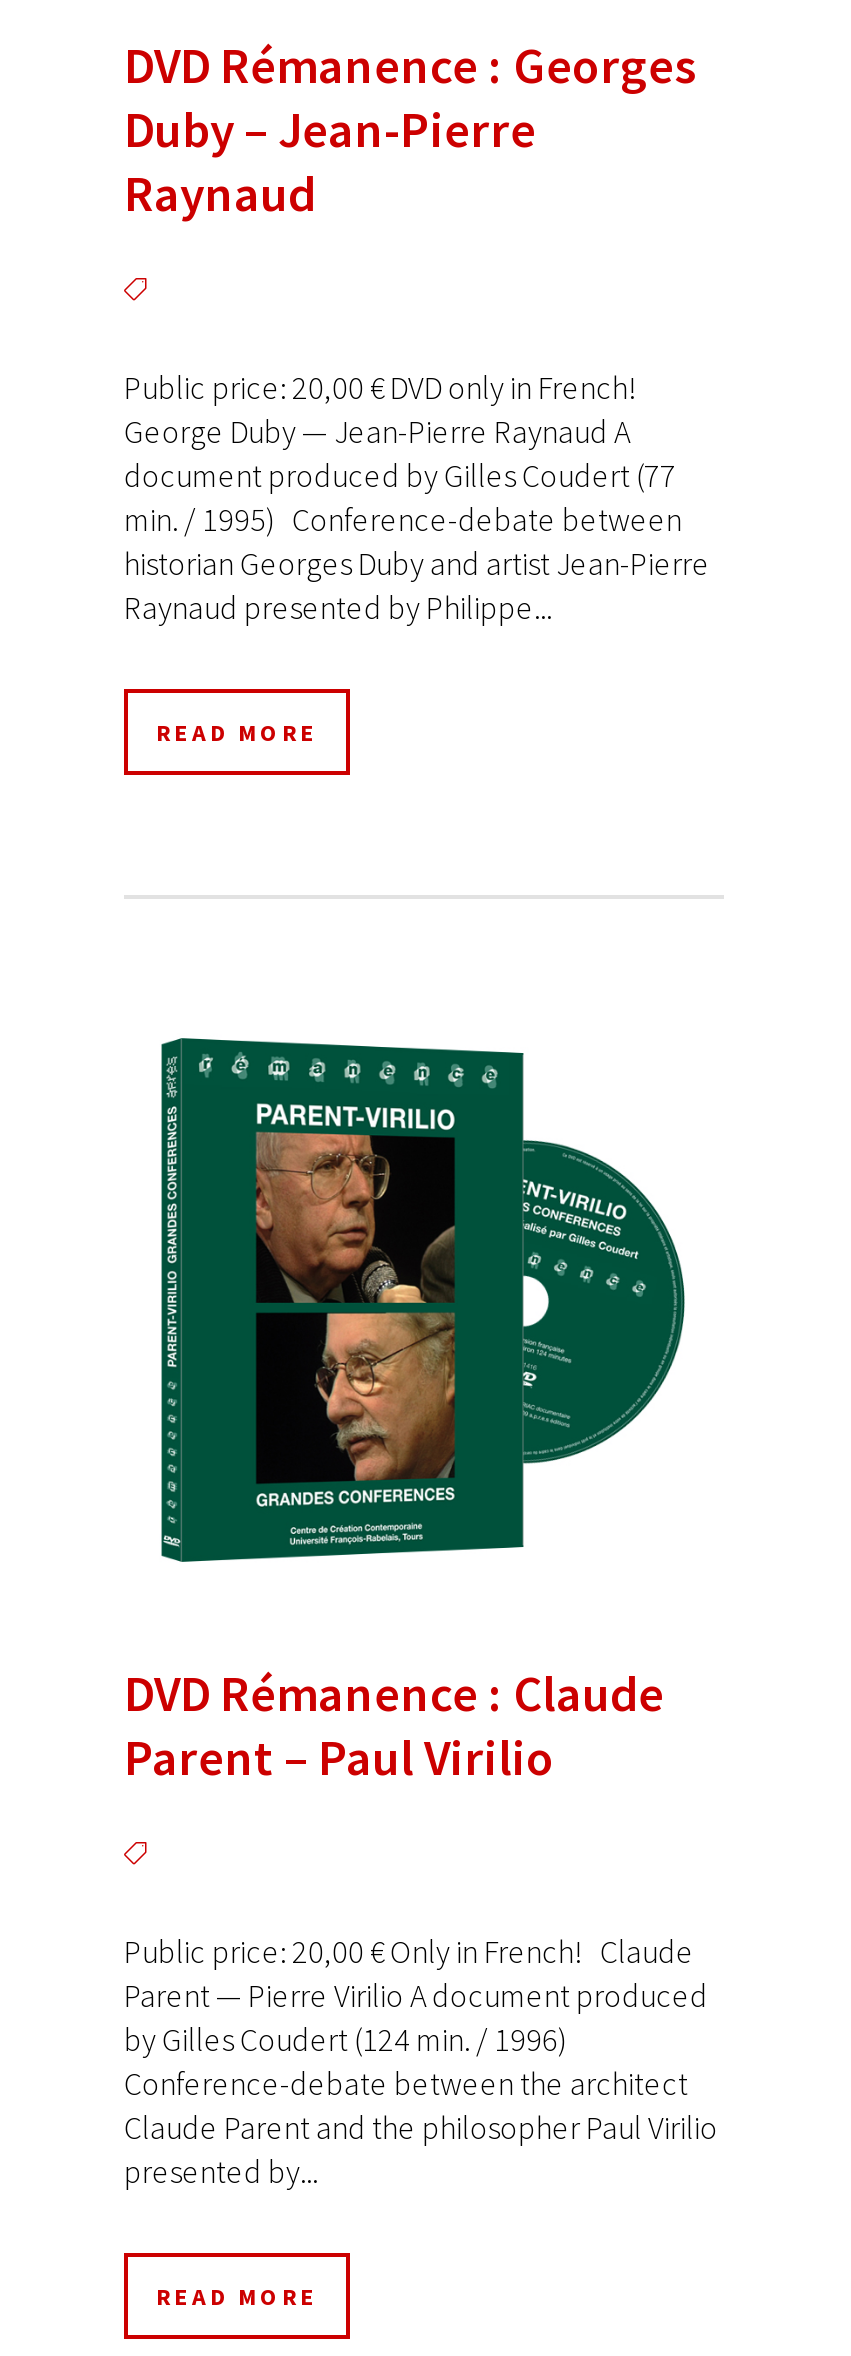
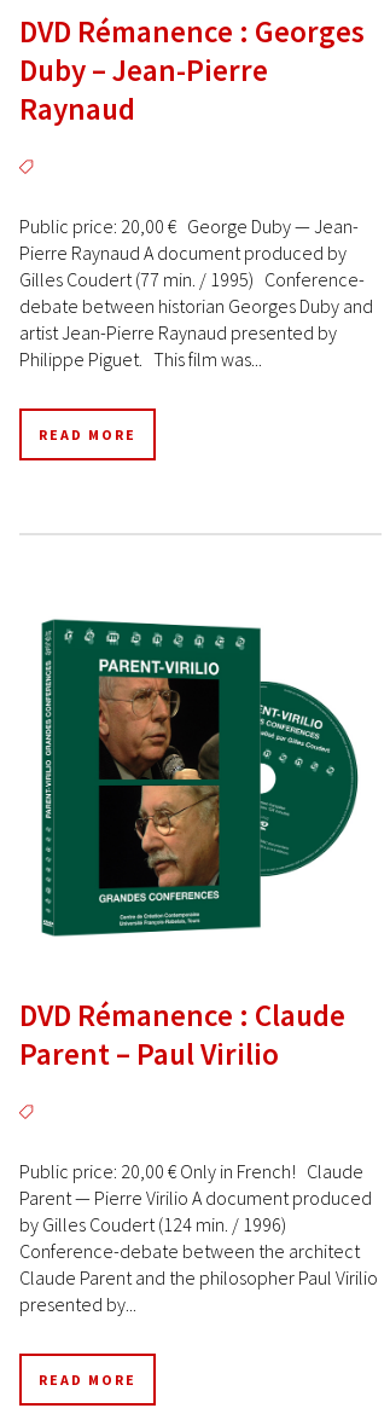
[124,367,710,627] Public price: 20,00 € DVD only in French! | George Duby — Jean-Pierre Raynaud A | document produced by Gilles Coudert (77 | min. / 1995) Conference-debate between | historian Georges Duby and artist Jean-Pierre | Raynaud presented by Philippe... -> [19,214,373,371] Public price: 20,00 € George Duby — Jean- | Pierre Raynaud A document produced by | Gilles Coudert (77 min. / 1995) Conference- | debate between historian Georges Duby and | artist Jean-Pierre Raynaud presented by | Philippe Piguet. This film was...

